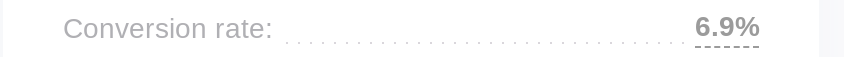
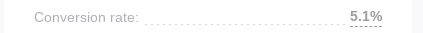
[695,10,759,42] 6.9% -> [350,8,382,24] 5.1%

